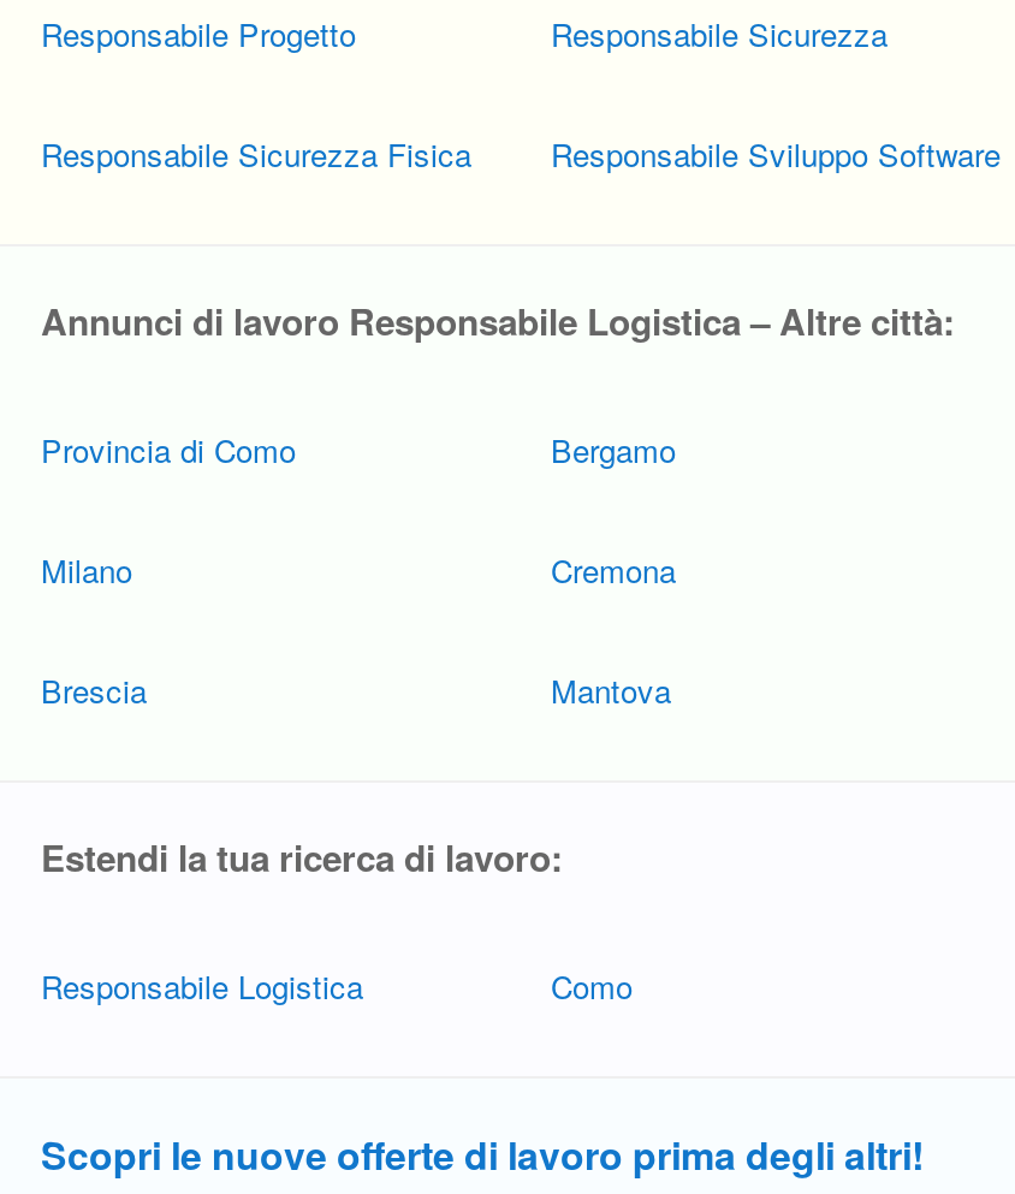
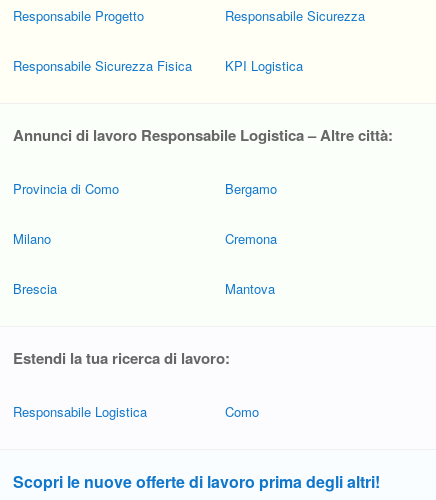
[551,131,1001,177] Responsabile Sviluppo Software -> [225,56,303,75] KPI Logistica

